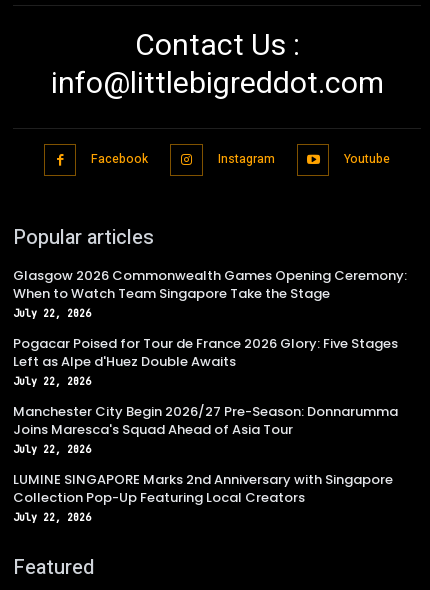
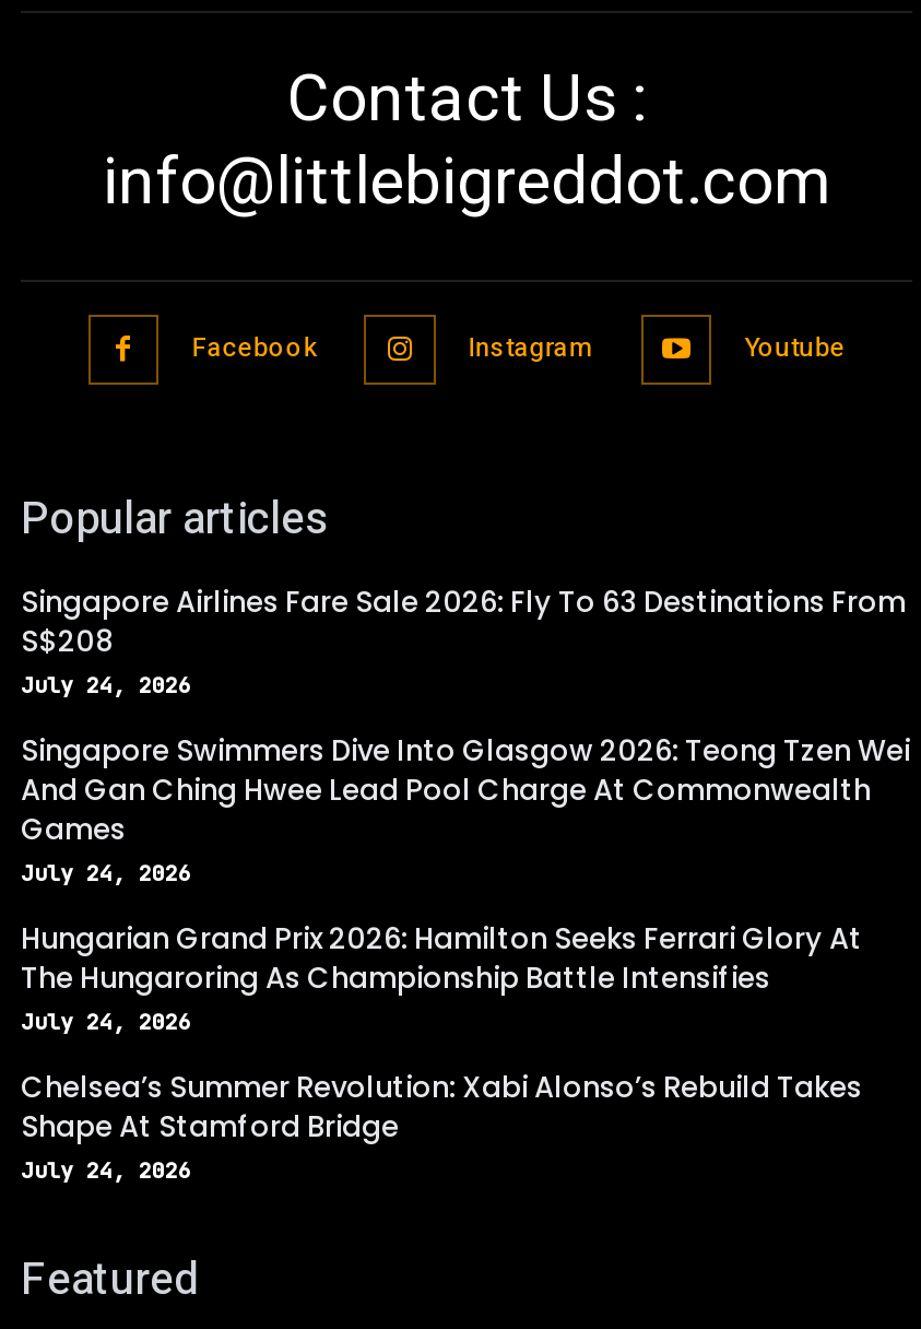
[13,266,407,320] Glasgow 2026 Commonwealth Games Opening Ceremony: | When to Watch Team Singapore Take the Stage | July 22, 2026 -> [21,581,906,699] Singapore Airlines Fare Sale 2026: Fly To 63 Destinations From | S$208 | July 24, 2026
[13,334,398,388] Pogacar Poised for Tour de France 2026 Glory: Five Stages | Left as Alpe d'Huez Double Awaits | July 22, 2026 -> [21,729,910,887] Singapore Swimmers Dive Into Glasgow 2026: Teong Tzen Wei | And Gan Ching Hwee Lead Pool Charge At Commonwealth | Games | July 24, 2026
[13,402,398,456] Manchester City Begin 2026/27 Pre-Season: Donnarumma | Joins Maresca's Squad Ahead of Asia Tour | July 22, 2026 -> [21,917,862,1035] Hungarian Grand Prix 2026: Hamilton Seeks Ferrari Glory At | The Hungaroring As Championship Battle Intensifies | July 24, 2026
[13,470,393,524] LUMINE SINGAPORE Marks 2nd Anniversary with Singapore | Collection Pop-Up Featuring Local Creators | July 22, 2026 -> [21,1066,862,1184] Chelsea’s Summer Revolution: Xabi Alonso’s Rebuild Takes | Shape At Stamford Bridge | July 24, 2026

